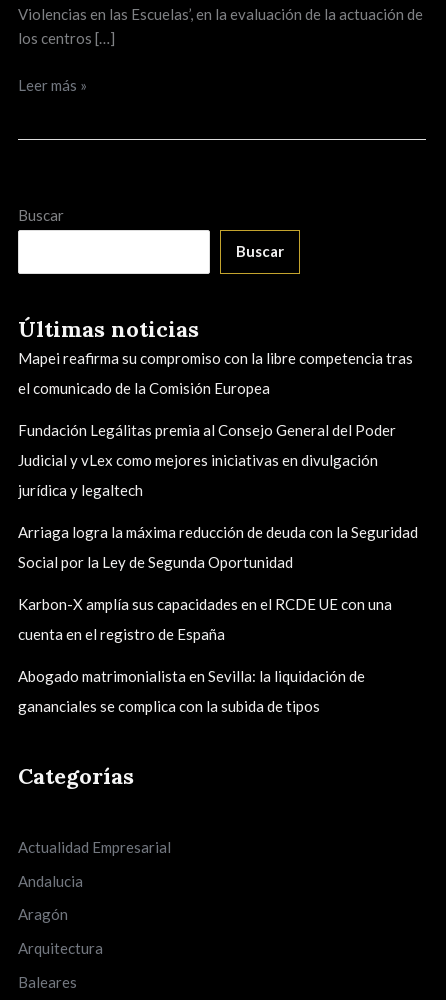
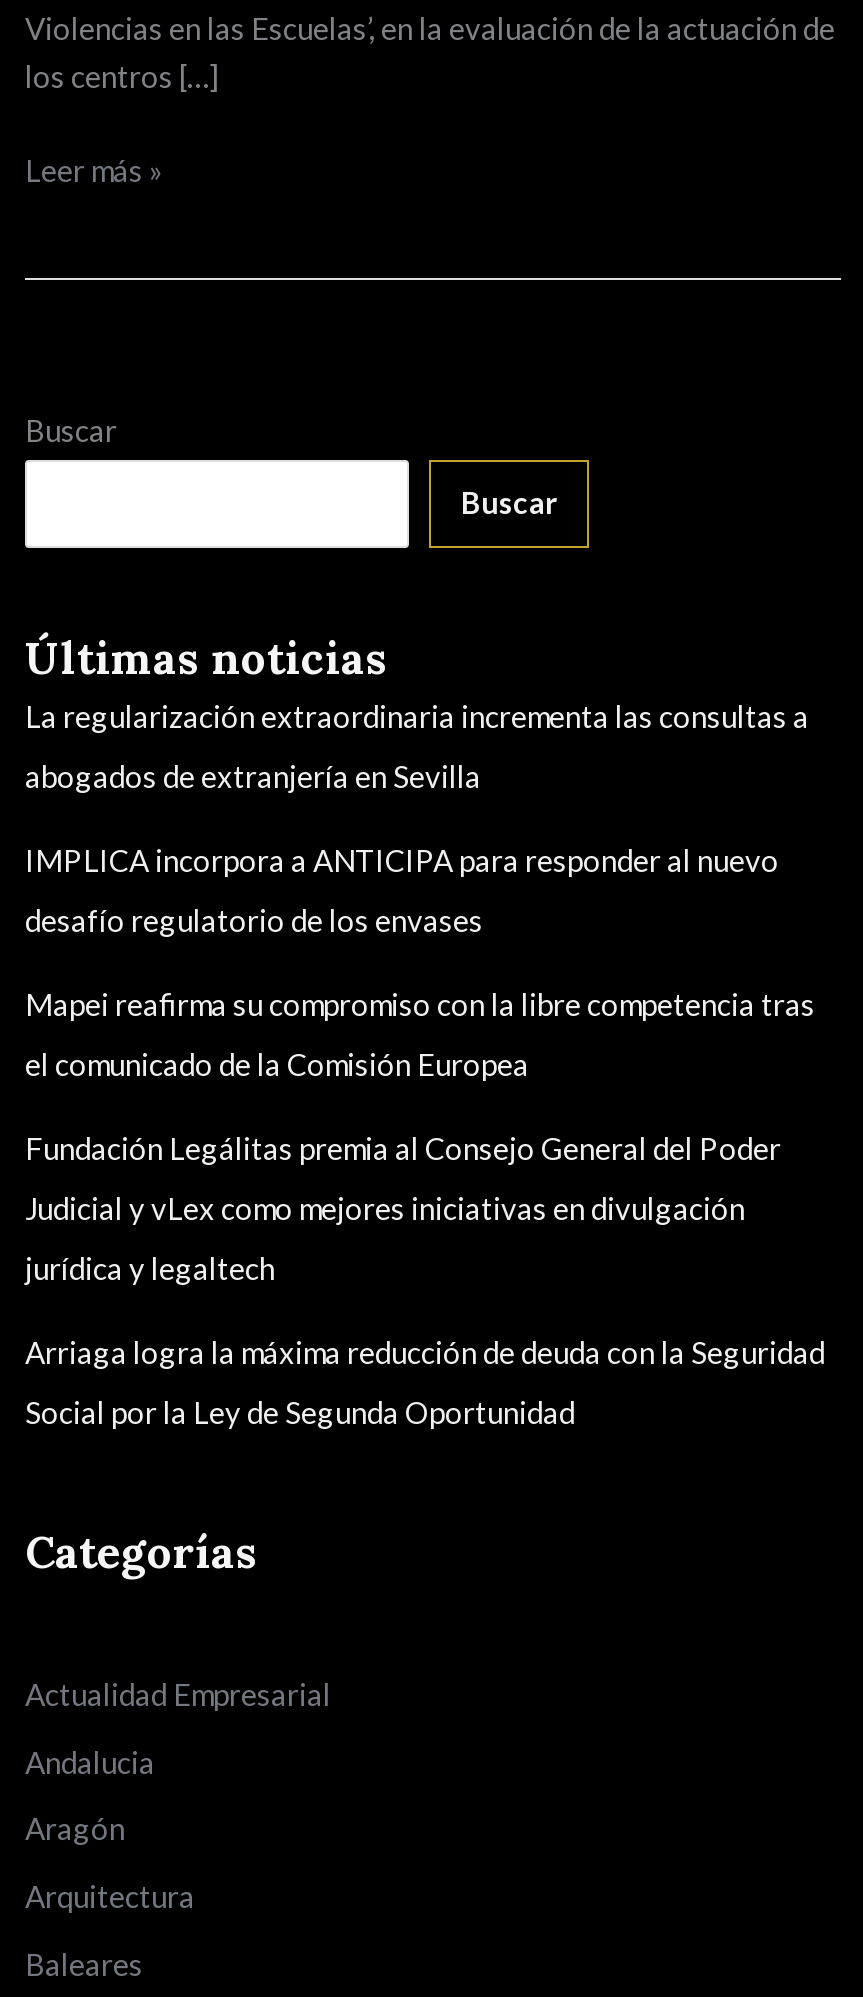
none -> [25,698,809,938] La regularización extraordinaria incrementa las consultas a | abogados de extranjería en Sevilla | IMPLICA incorpora a ANTICIPA para responder al nuevo | desafío regulatorio de los envases
moved [18,349,418,571] -> [25,986,825,1430]: Mapei reafirma su compromiso con la libre competencia tras | el comunicado de la Comisión Europea | Fundación Legálitas premia al Consejo General del Poder | Judicial y vLex como mejores iniciativas en divulgación | jurídica y legaltech | Arriaga logra la máxima reducción de deuda con la Seguridad | Social por la Ley de Segunda Oportunidad
[18,595,392,715] Karbon-X amplía sus capacidades en el RCDE UE con una | cuenta en el registro de España | Abogado matrimonialista en Sevilla: la liquidación de | gananciales se complica con la subida de tipos -> none

